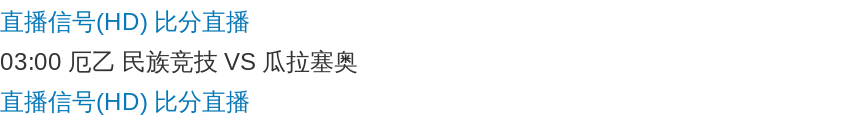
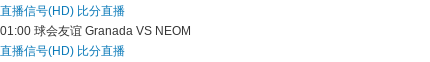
[0,48,358,76] 03:00 厄乙民族竞技 VS 瓜拉塞奥 -> [0,24,191,38] 01:00 球会友谊Granada VS NEOM

